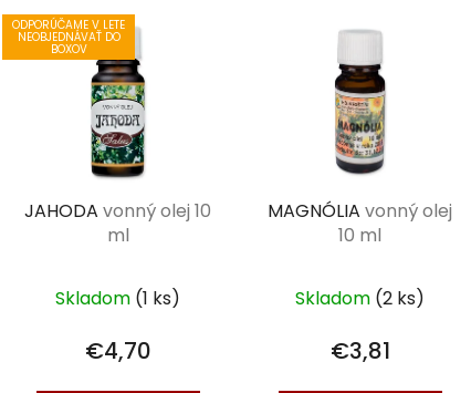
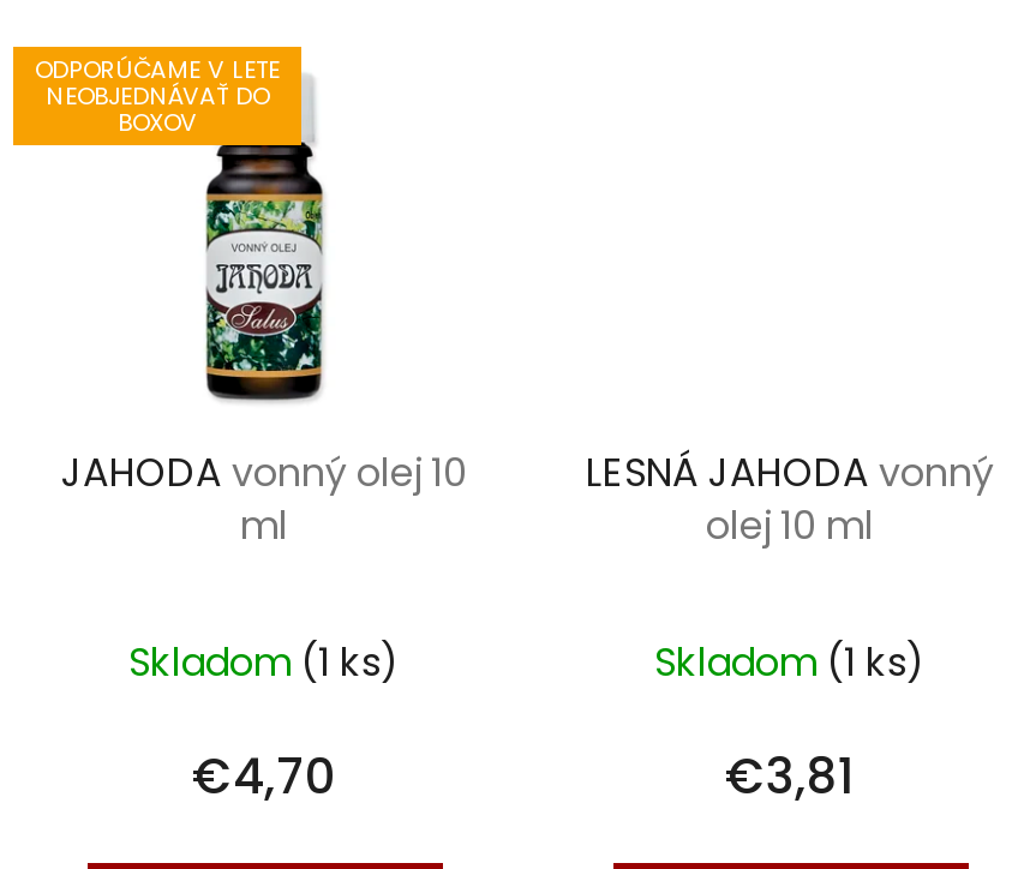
[334,30,387,176] [image] -> none
[268,198,452,248] MAGNÓLIA vonný olej | 10 ml -> [586,445,994,553] LESNÁ JAHODA vonný | olej 10 ml
[295,286,425,311] Skladom (2 ks) -> [654,635,926,690] Skladom (1 ks)

